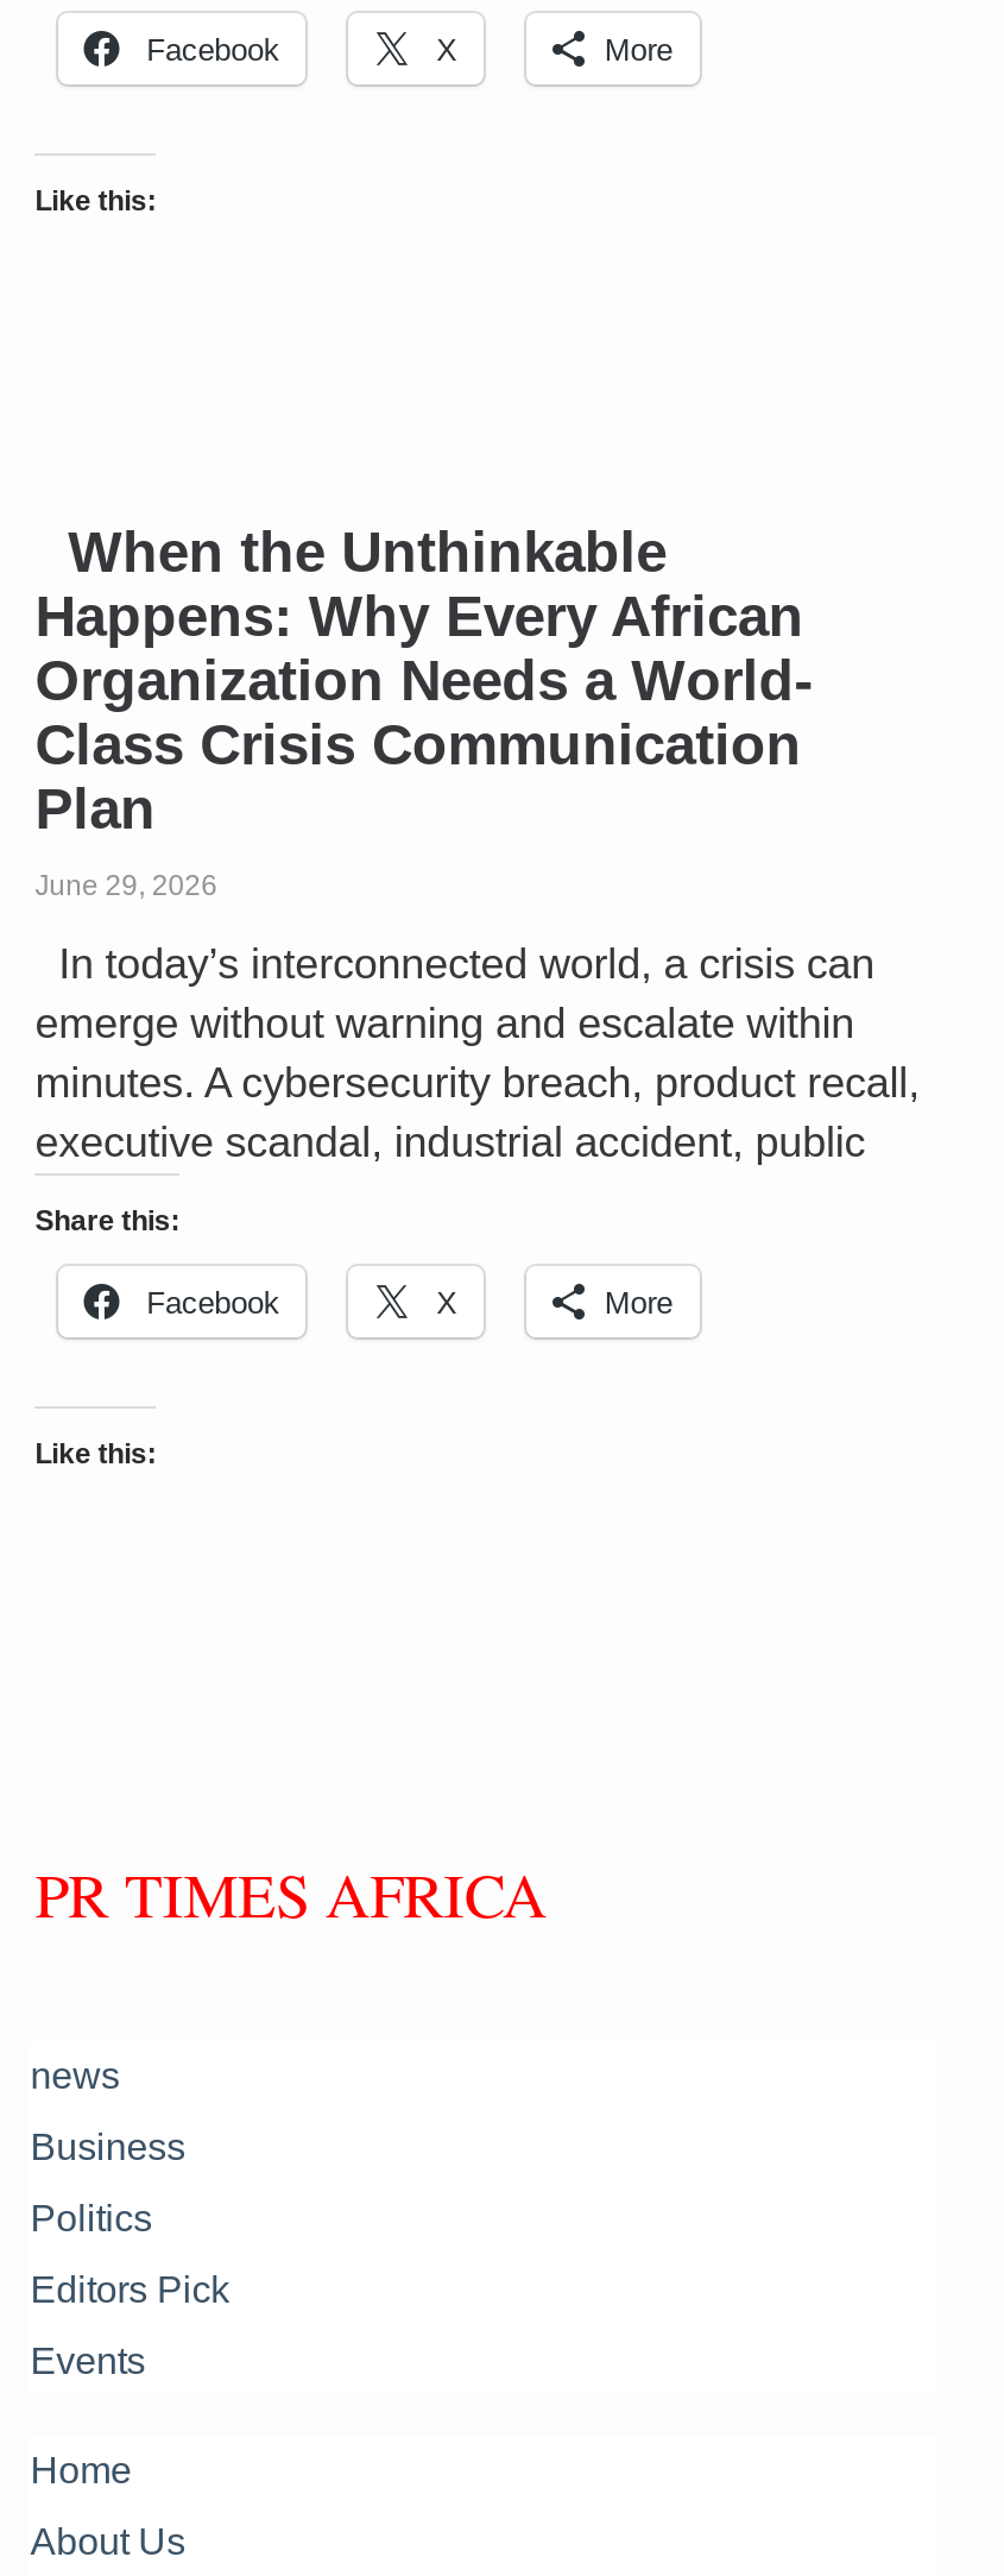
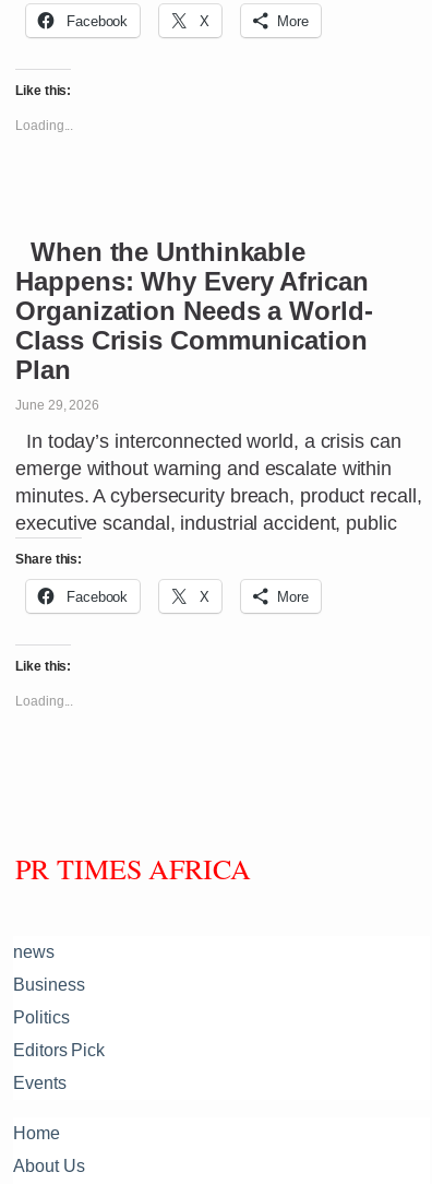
none -> [16,118,73,133] Loading...
none -> [16,693,73,709] Loading...

